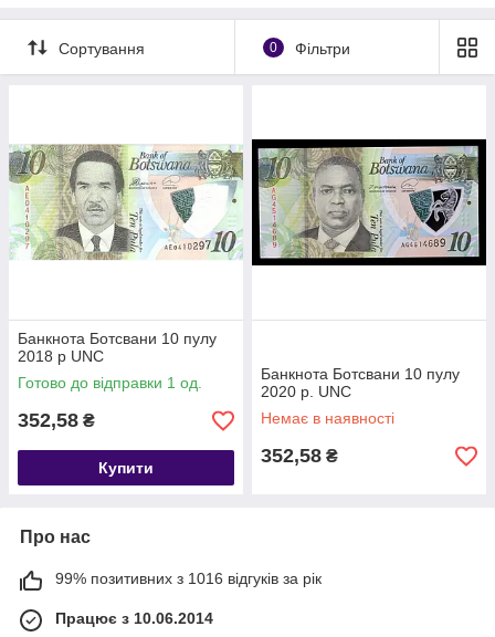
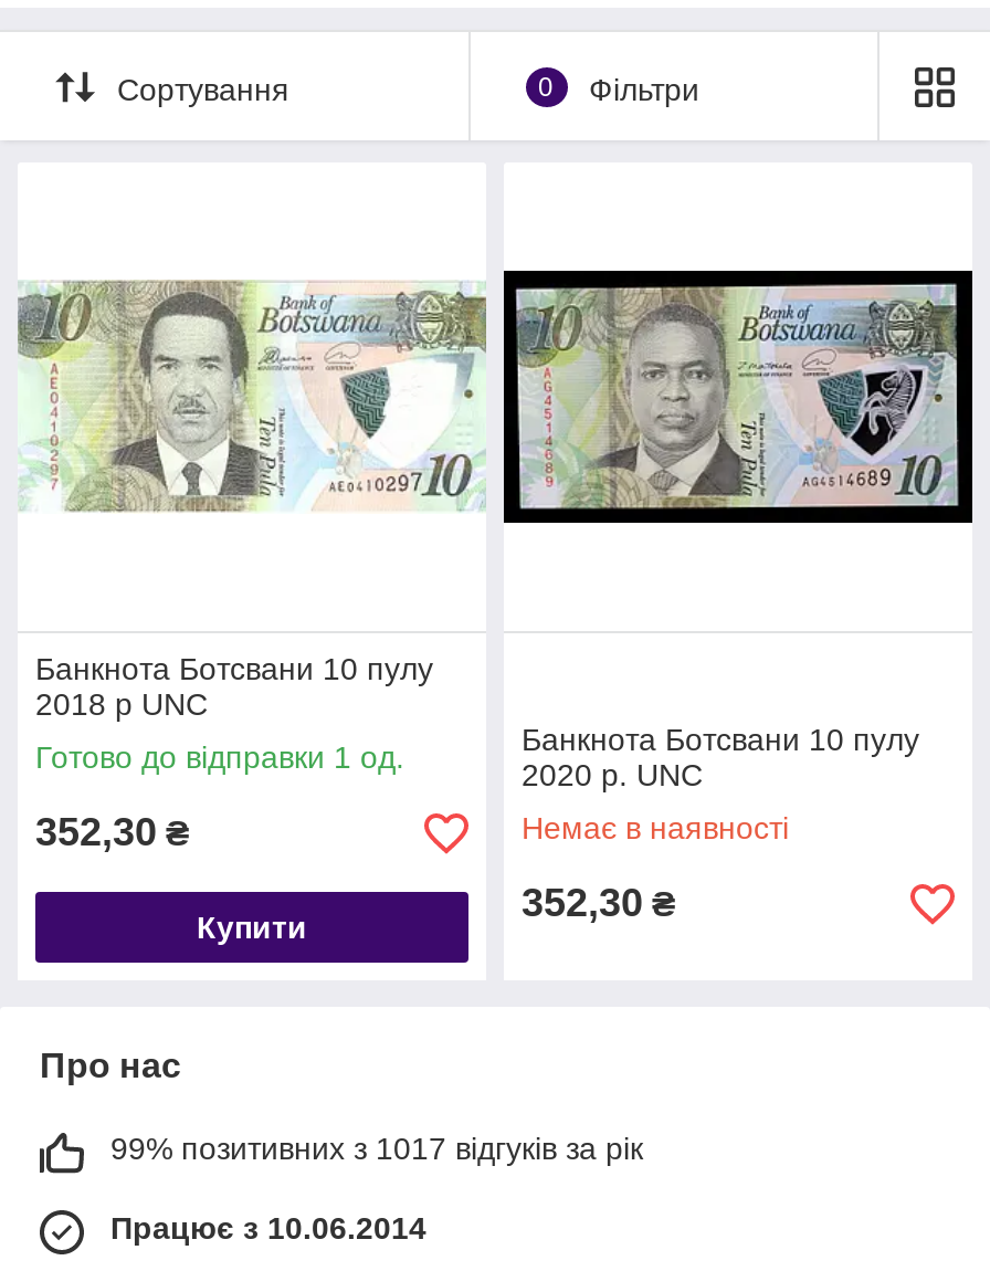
[18,409,95,431] 352,58 ₴ -> [35,810,190,854] 352,30 ₴
[261,445,338,467] 352,58 ₴ -> [522,881,676,925] 352,30 ₴
[55,570,322,587] 99% позитивних з 1016 відгуків за рік -> [110,1131,643,1166] 99% позитивних з 1017 відгуків за рік

